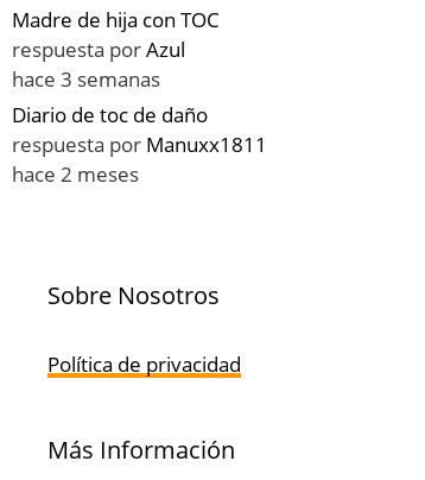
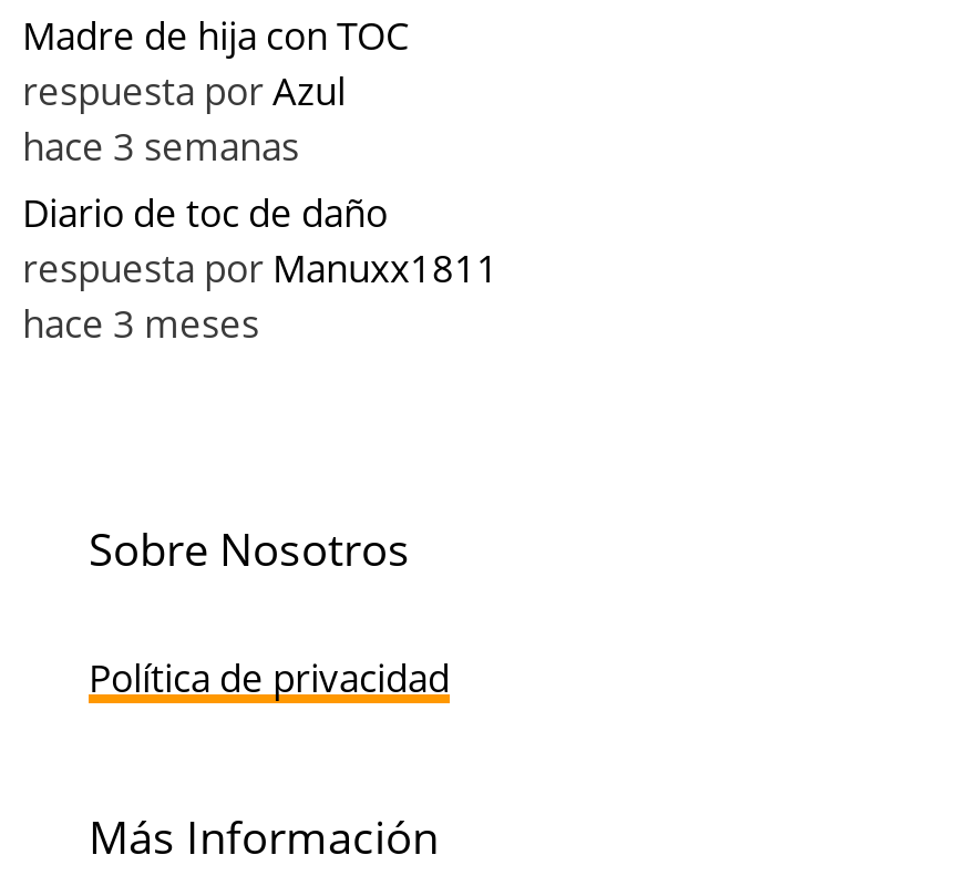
[12,160,139,187] hace 2 meses -> [22,297,259,348] hace 3 meses

